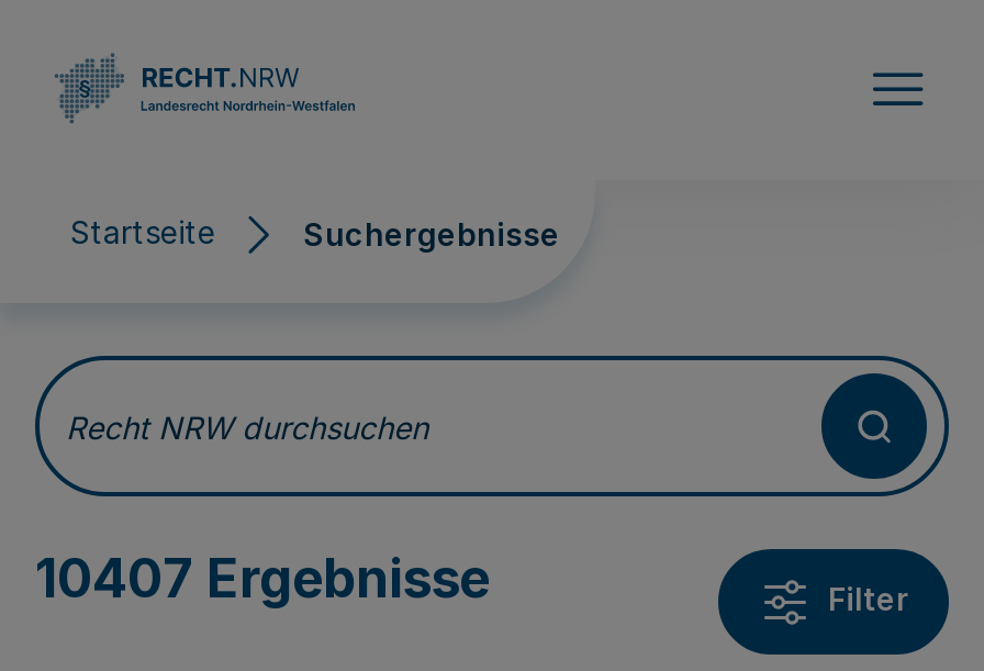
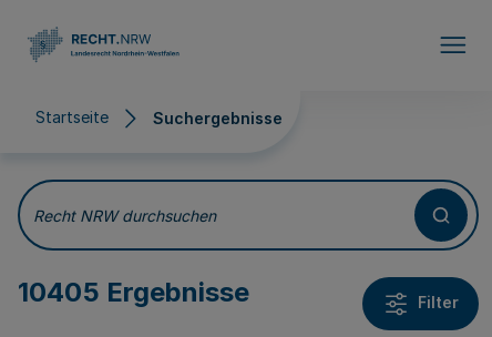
[35,547,490,611] 10407 Ergebnisse -> [18,276,249,308] 10405 Ergebnisse

